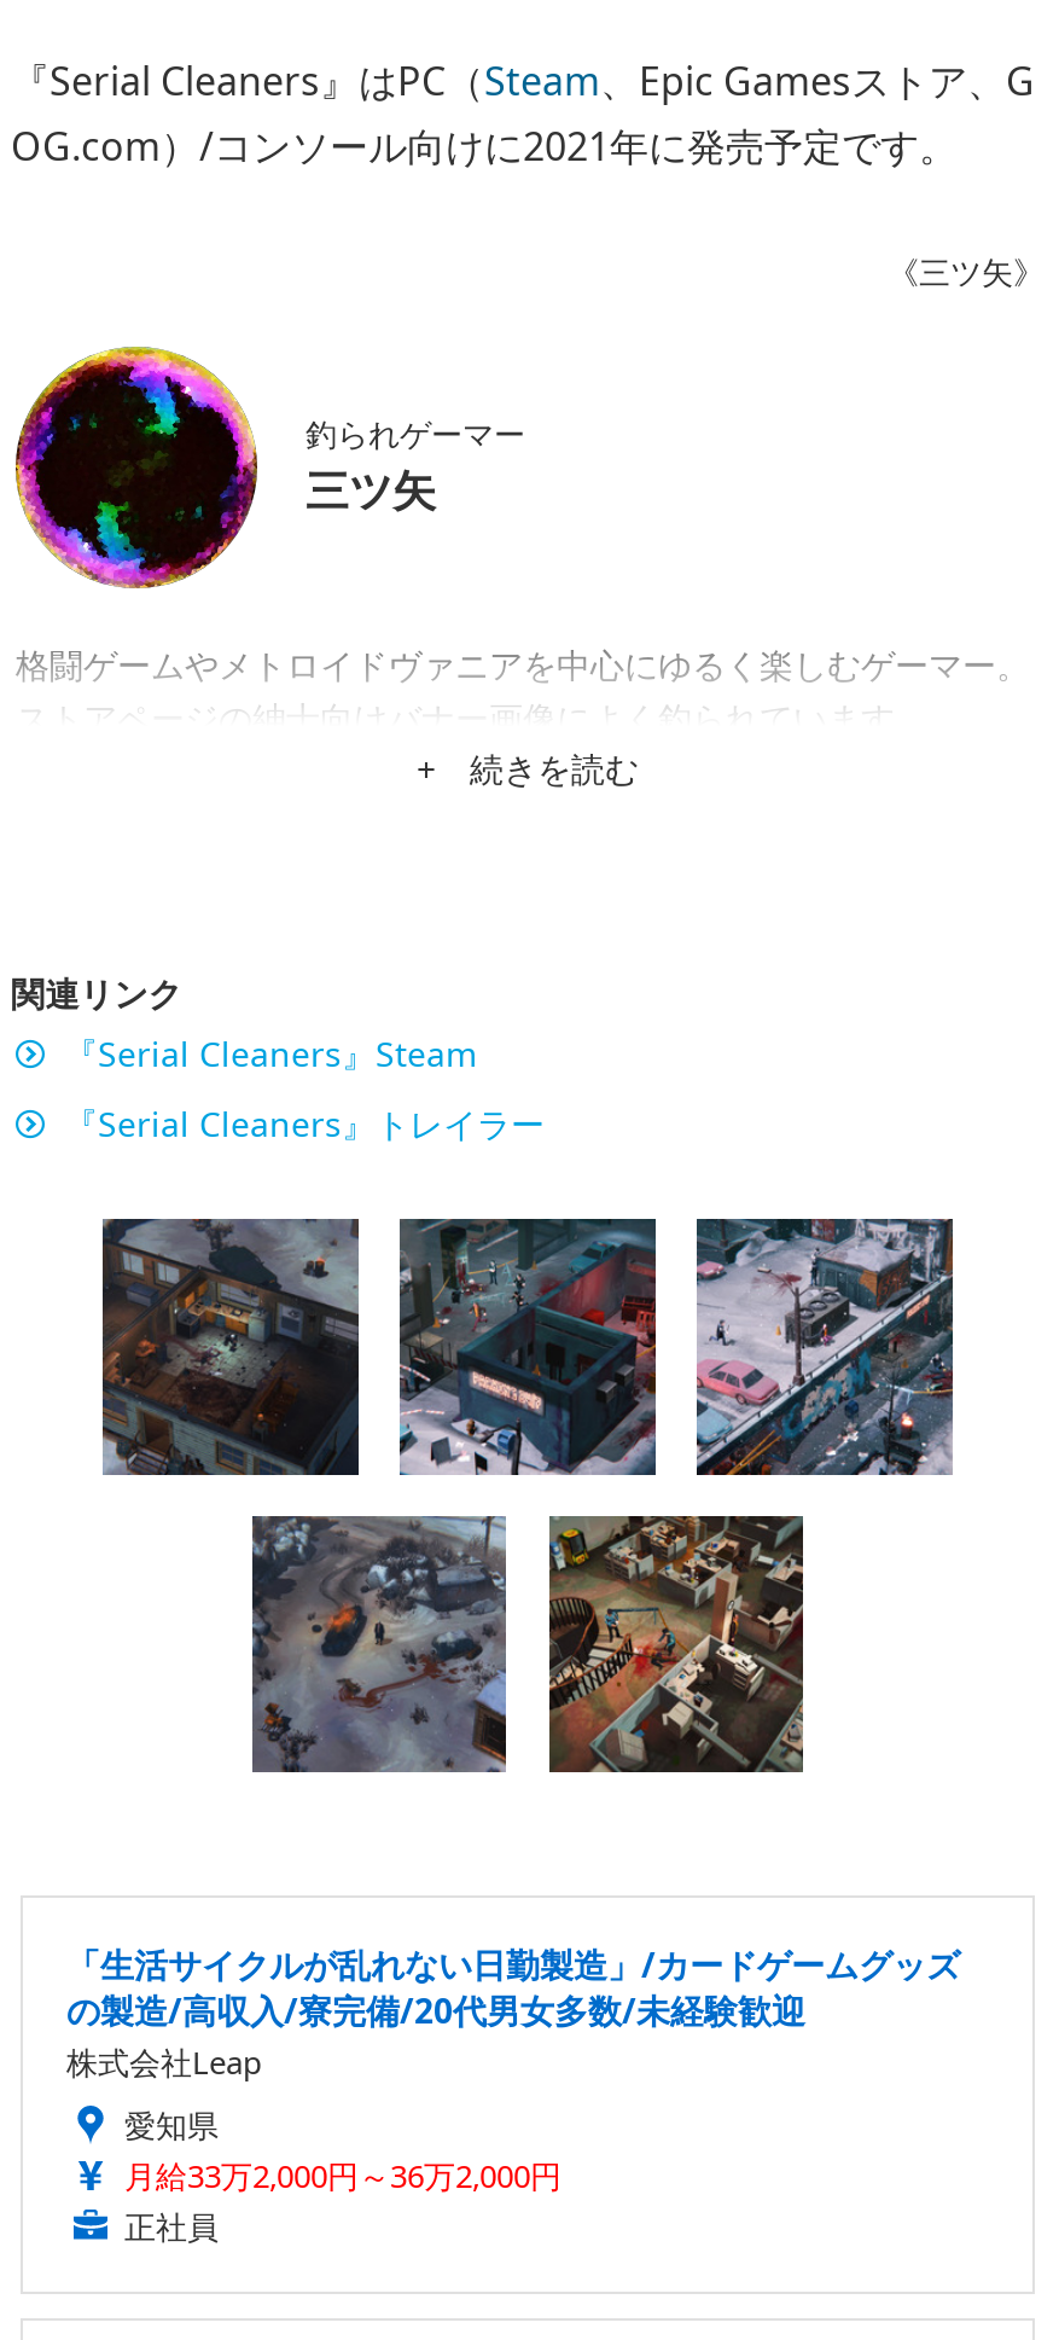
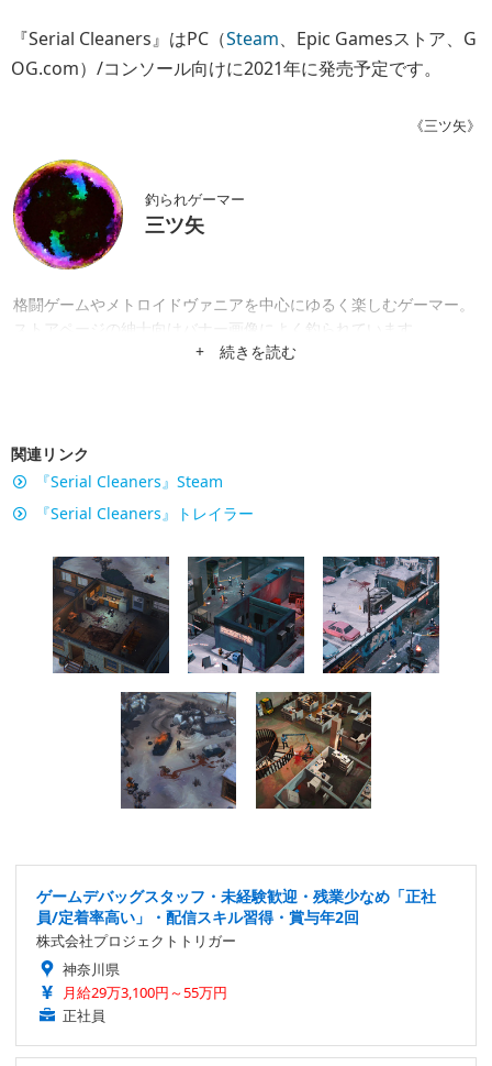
[66,1942,960,2198] 「生活サイクルが乱れない日勤製造」/カードゲームグッズ | の製造/高収入/寮完備/20代男女多数/未経験歓迎 | 株式会社Leap | 愛知県 | 月給33万2,000円～36万2,000円 -> [36,886,436,1002] ゲームデバッグスタッフ・未経験歓迎・残業少なめ「正社 | 員/定着率高い」・配信スキル習得・賞与年2回 | 株式会社プロジェクトトリガー | 神奈川県 | 月給29万3,100円～55万円

